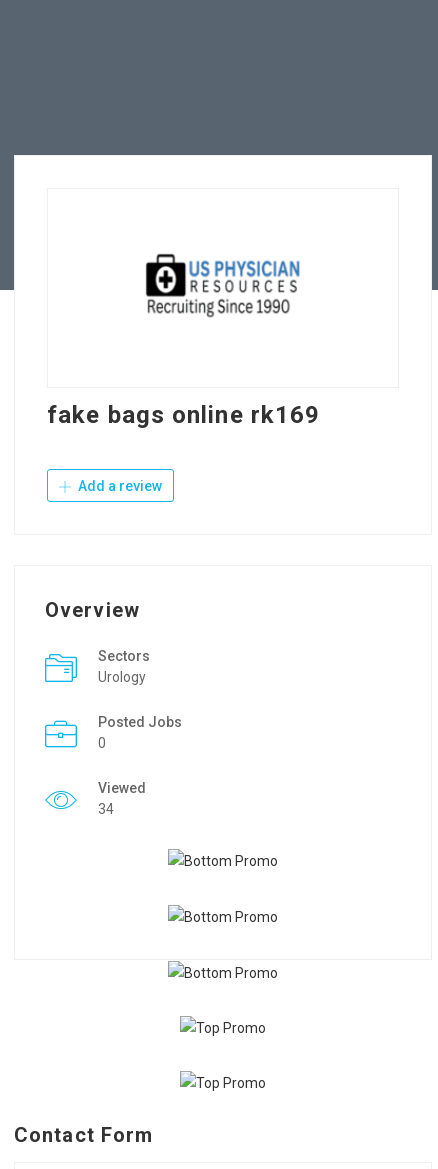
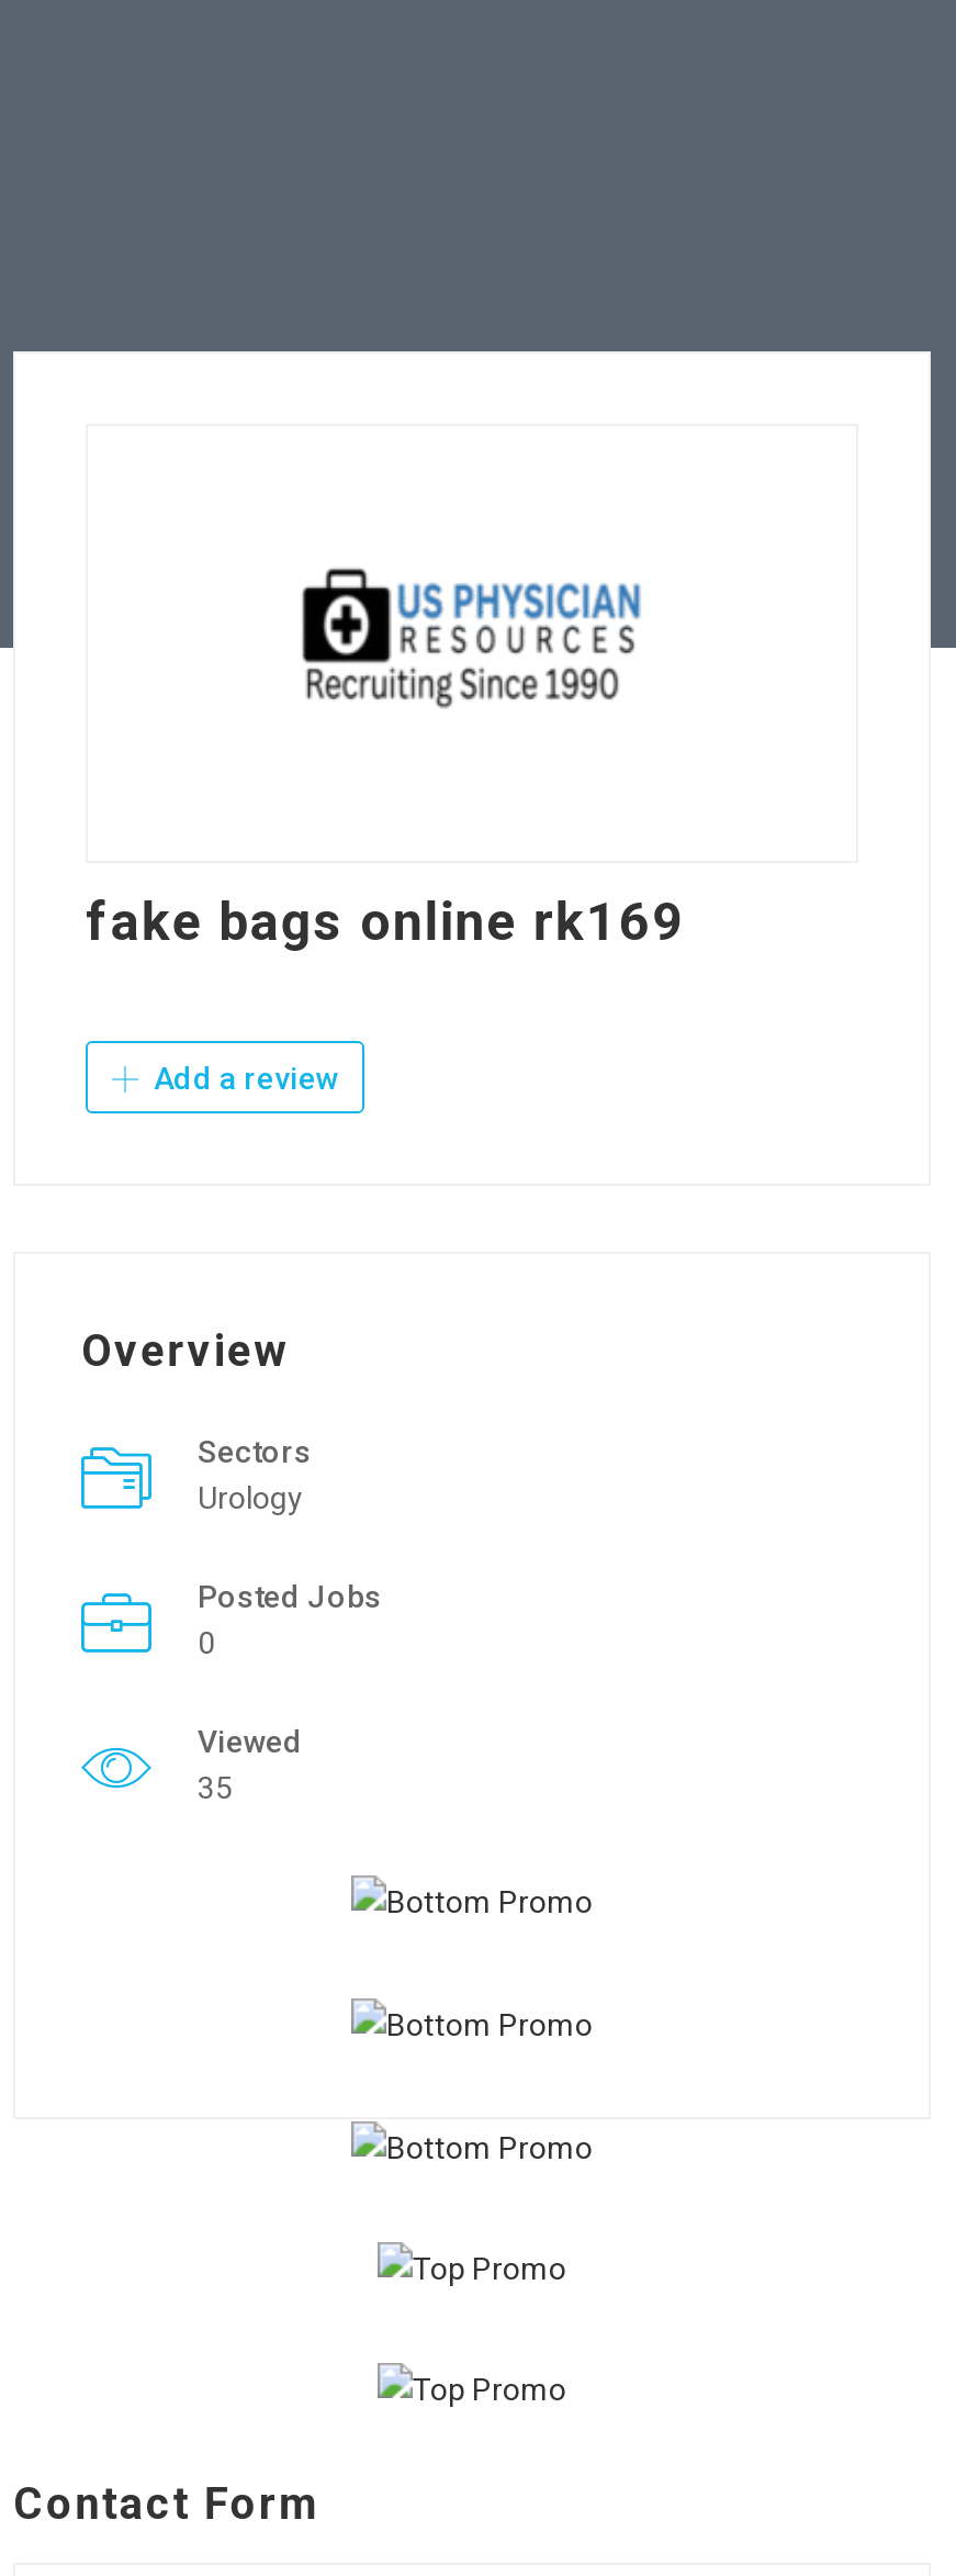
[98,801,114,817] 34 -> [198,1770,233,1805] 35

